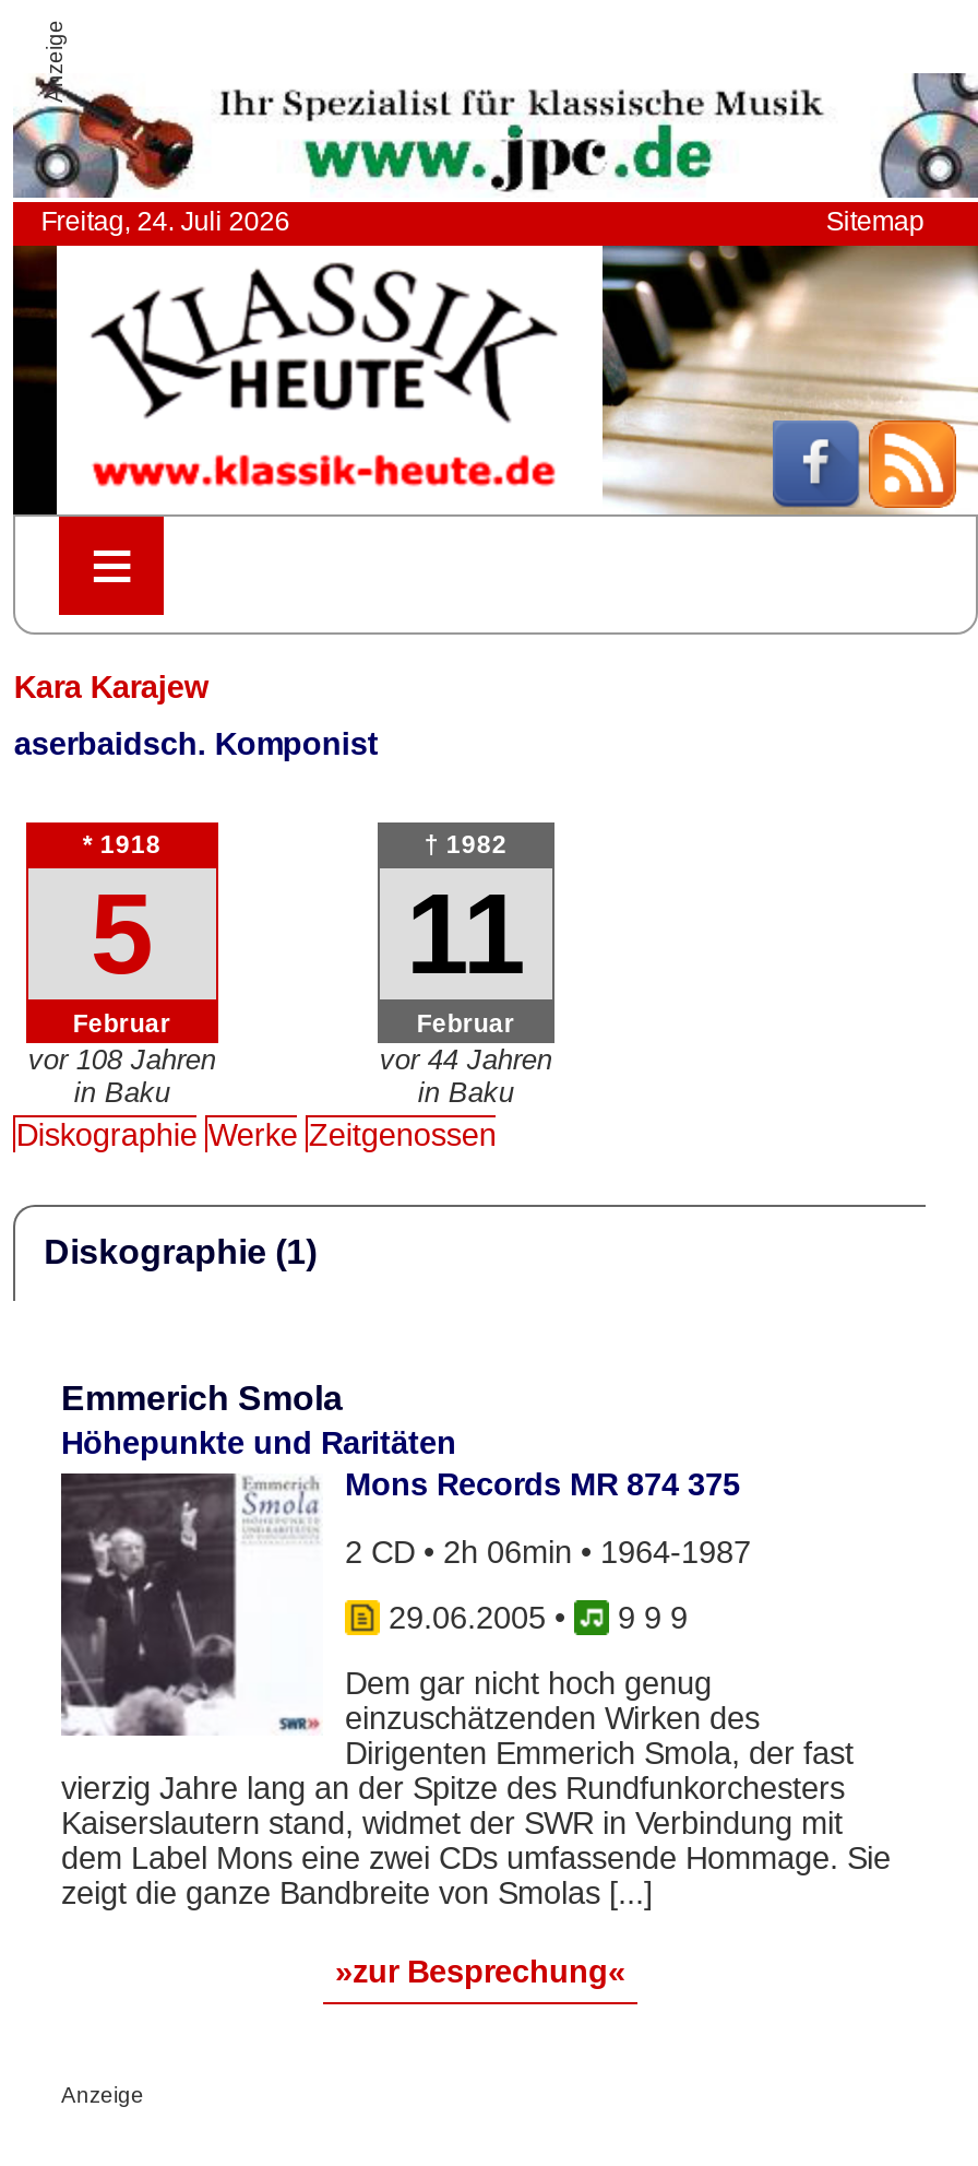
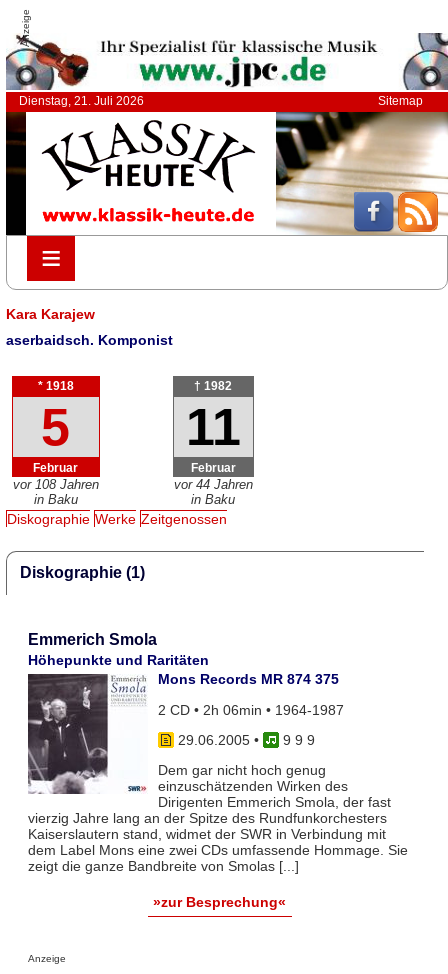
[41,207,290,237] Freitag, 24. Juli 2026 -> [19,94,144,108] Dienstag, 21. Juli 2026

